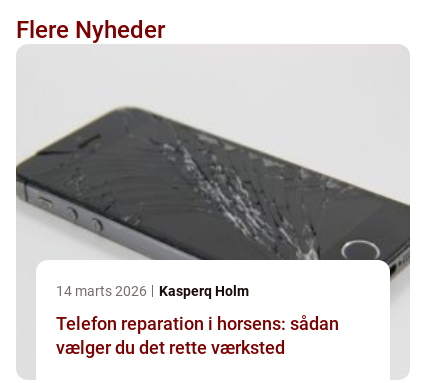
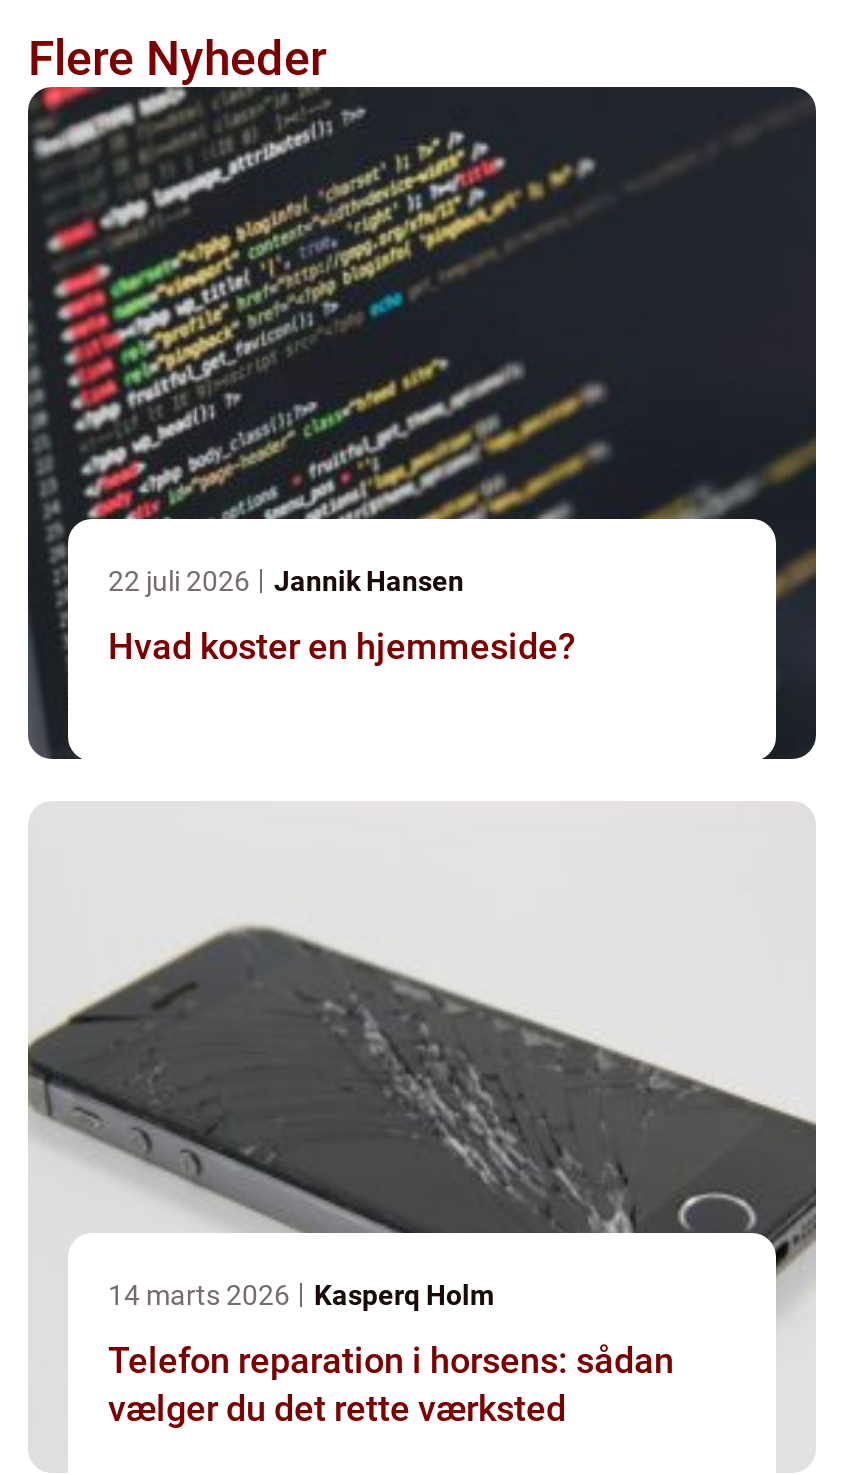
none -> [26,85,818,761] [image] | 22 juli 2026 Jannik Hansen | Hvad koster en hjemmeside?

